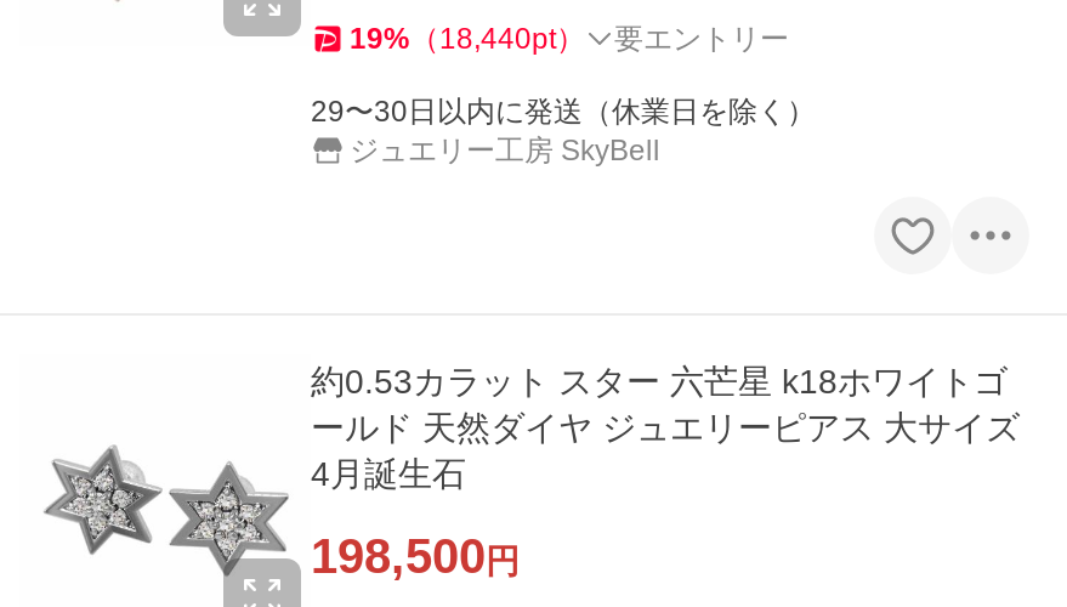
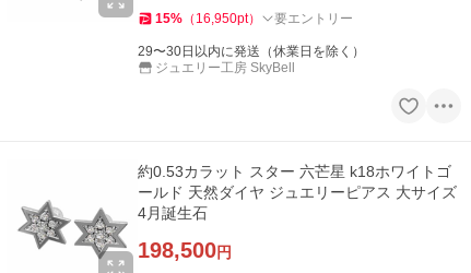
[350,23,789,57] 19%（18,440pt） 要エントリー -> [155,10,353,26] 15%（16,950pt） 要エントリー

